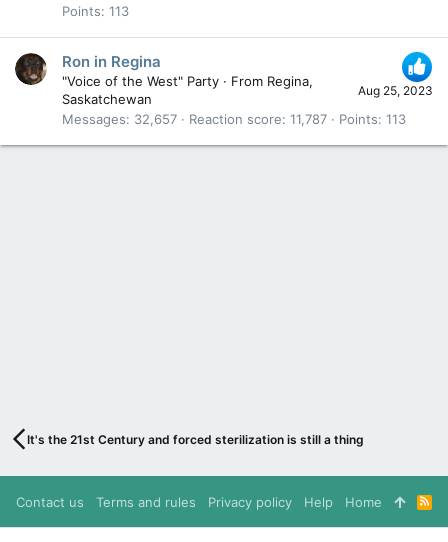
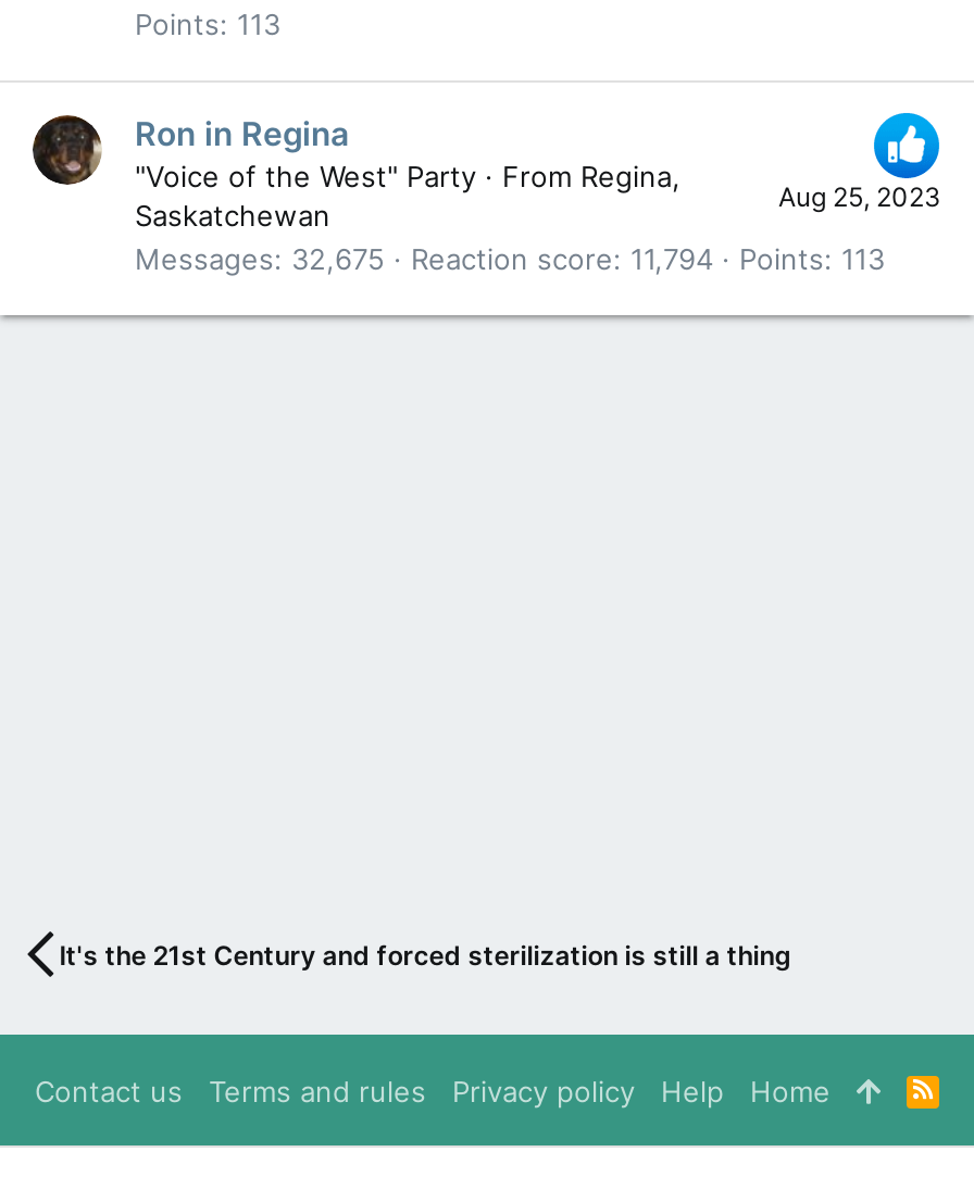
[62,111,177,127] Messages 32,657 -> [135,241,385,276] Messages 32,675
[189,111,327,127] Reaction score 11,787 -> [411,241,713,276] Reaction score 11,794

